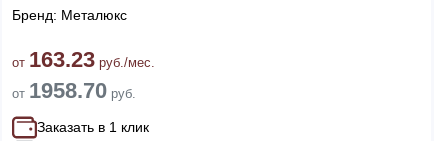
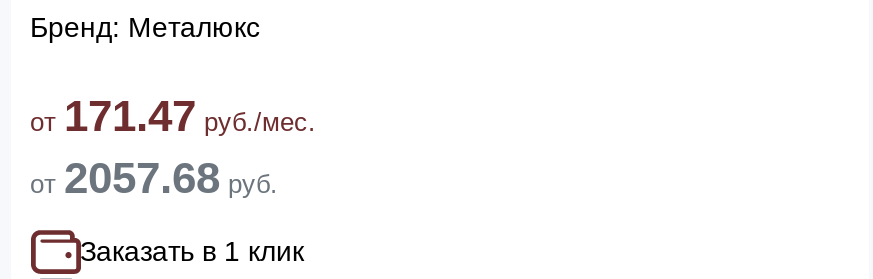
[11,47,154,72] от 163.23 руб./мес. -> [30,91,316,141] от 171.47 руб./мес.
[11,78,135,103] от 1958.70 руб. -> [30,153,278,203] от 2057.68 руб.

